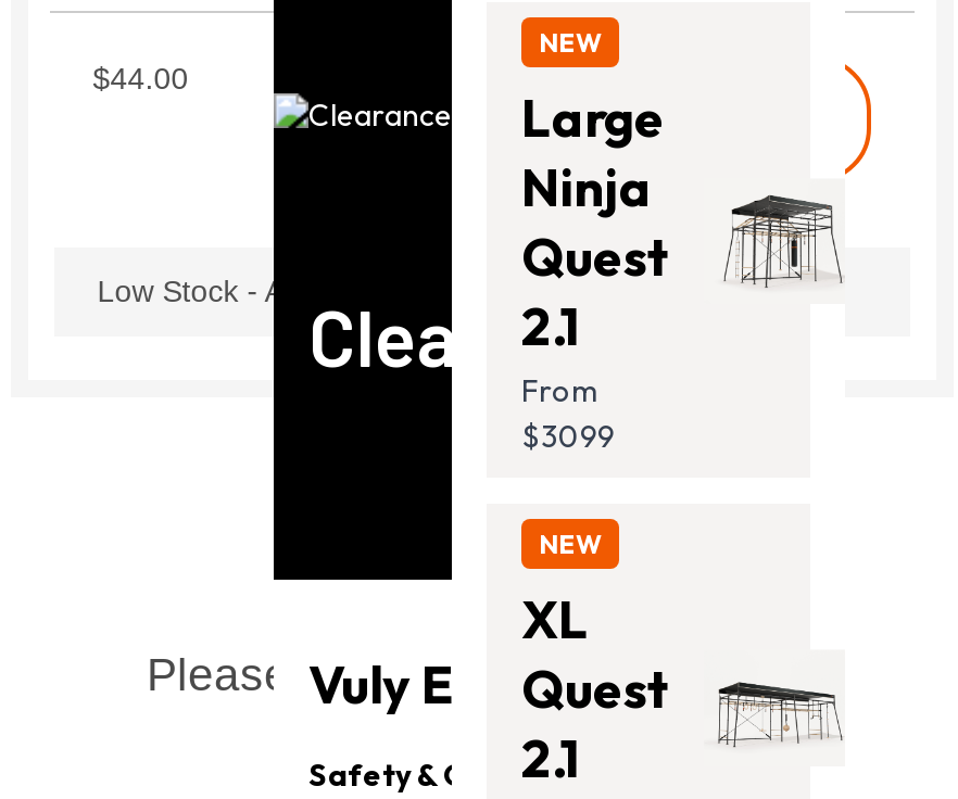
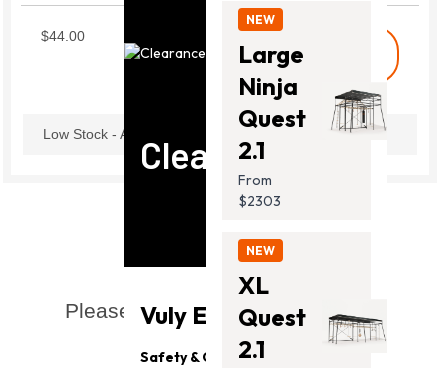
[521,417,615,456] $3099 -> [238,192,281,210] $2303

